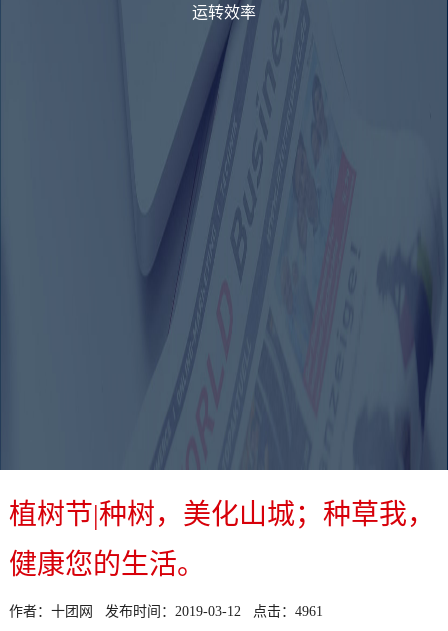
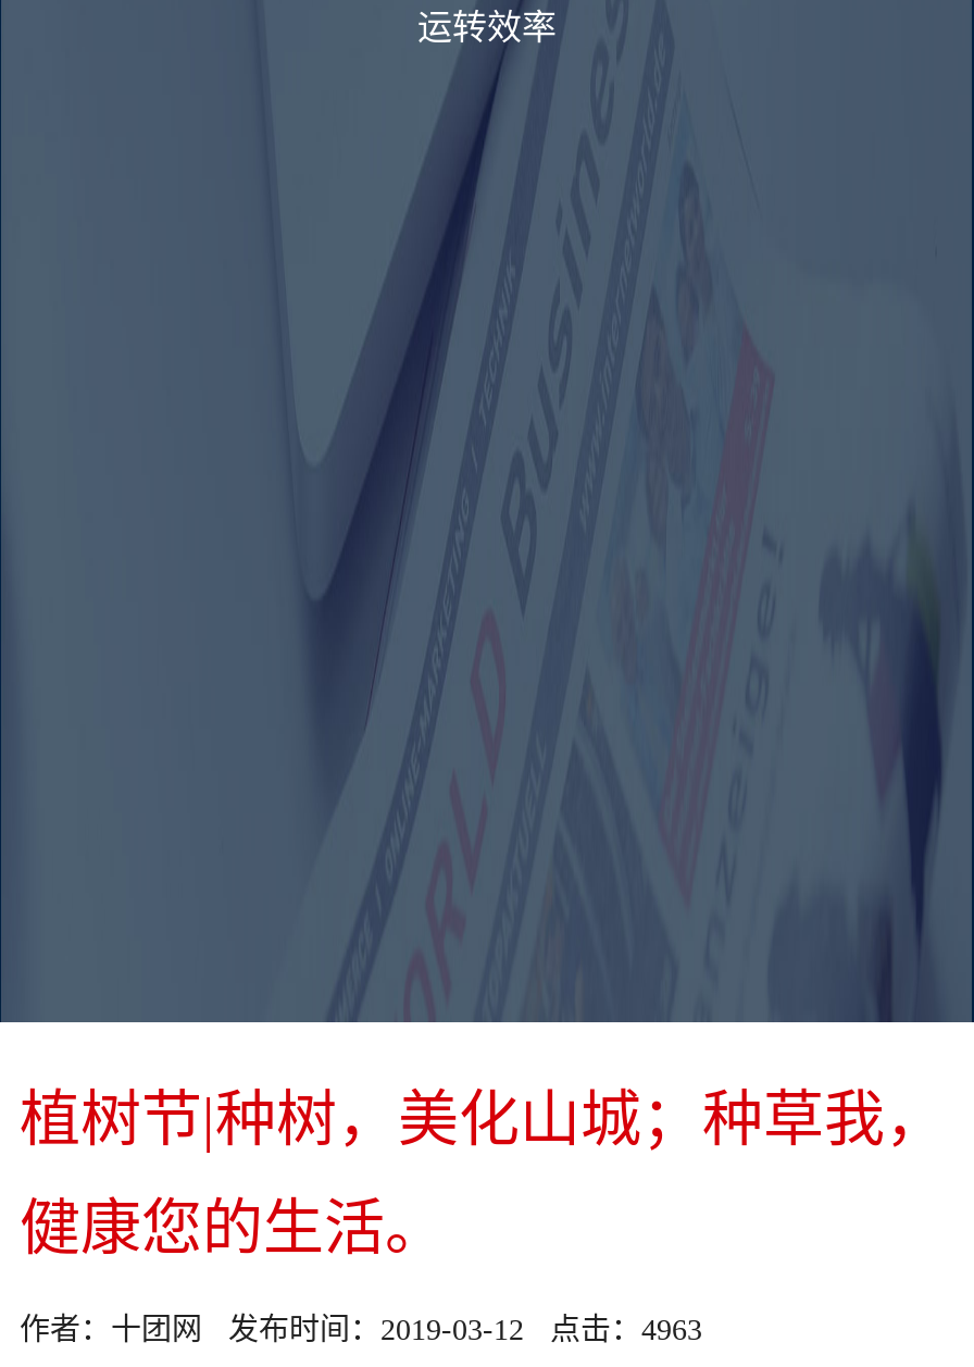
[9,604,323,619] 作者：十团网 发布时间：2019-03-12 点击：4961 -> [20,1314,702,1346] 作者：十团网 发布时间：2019-03-12 点击：4963

